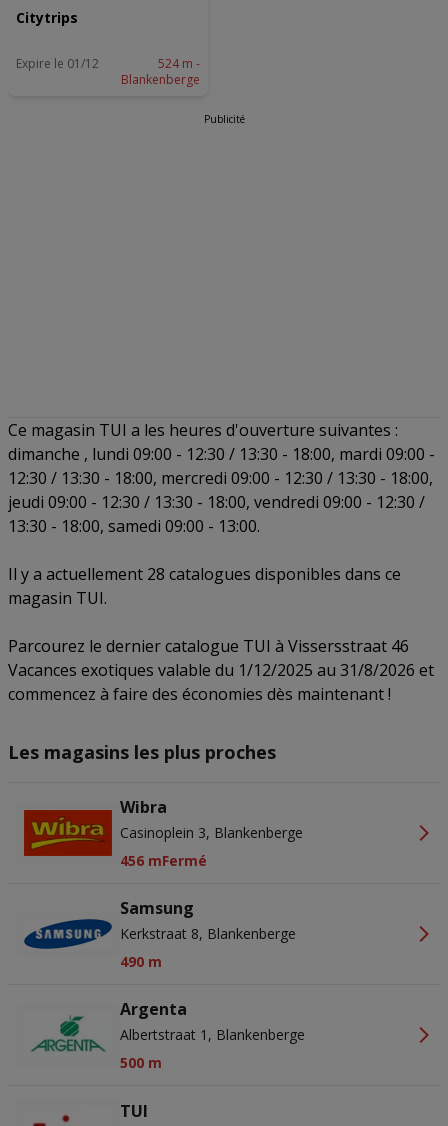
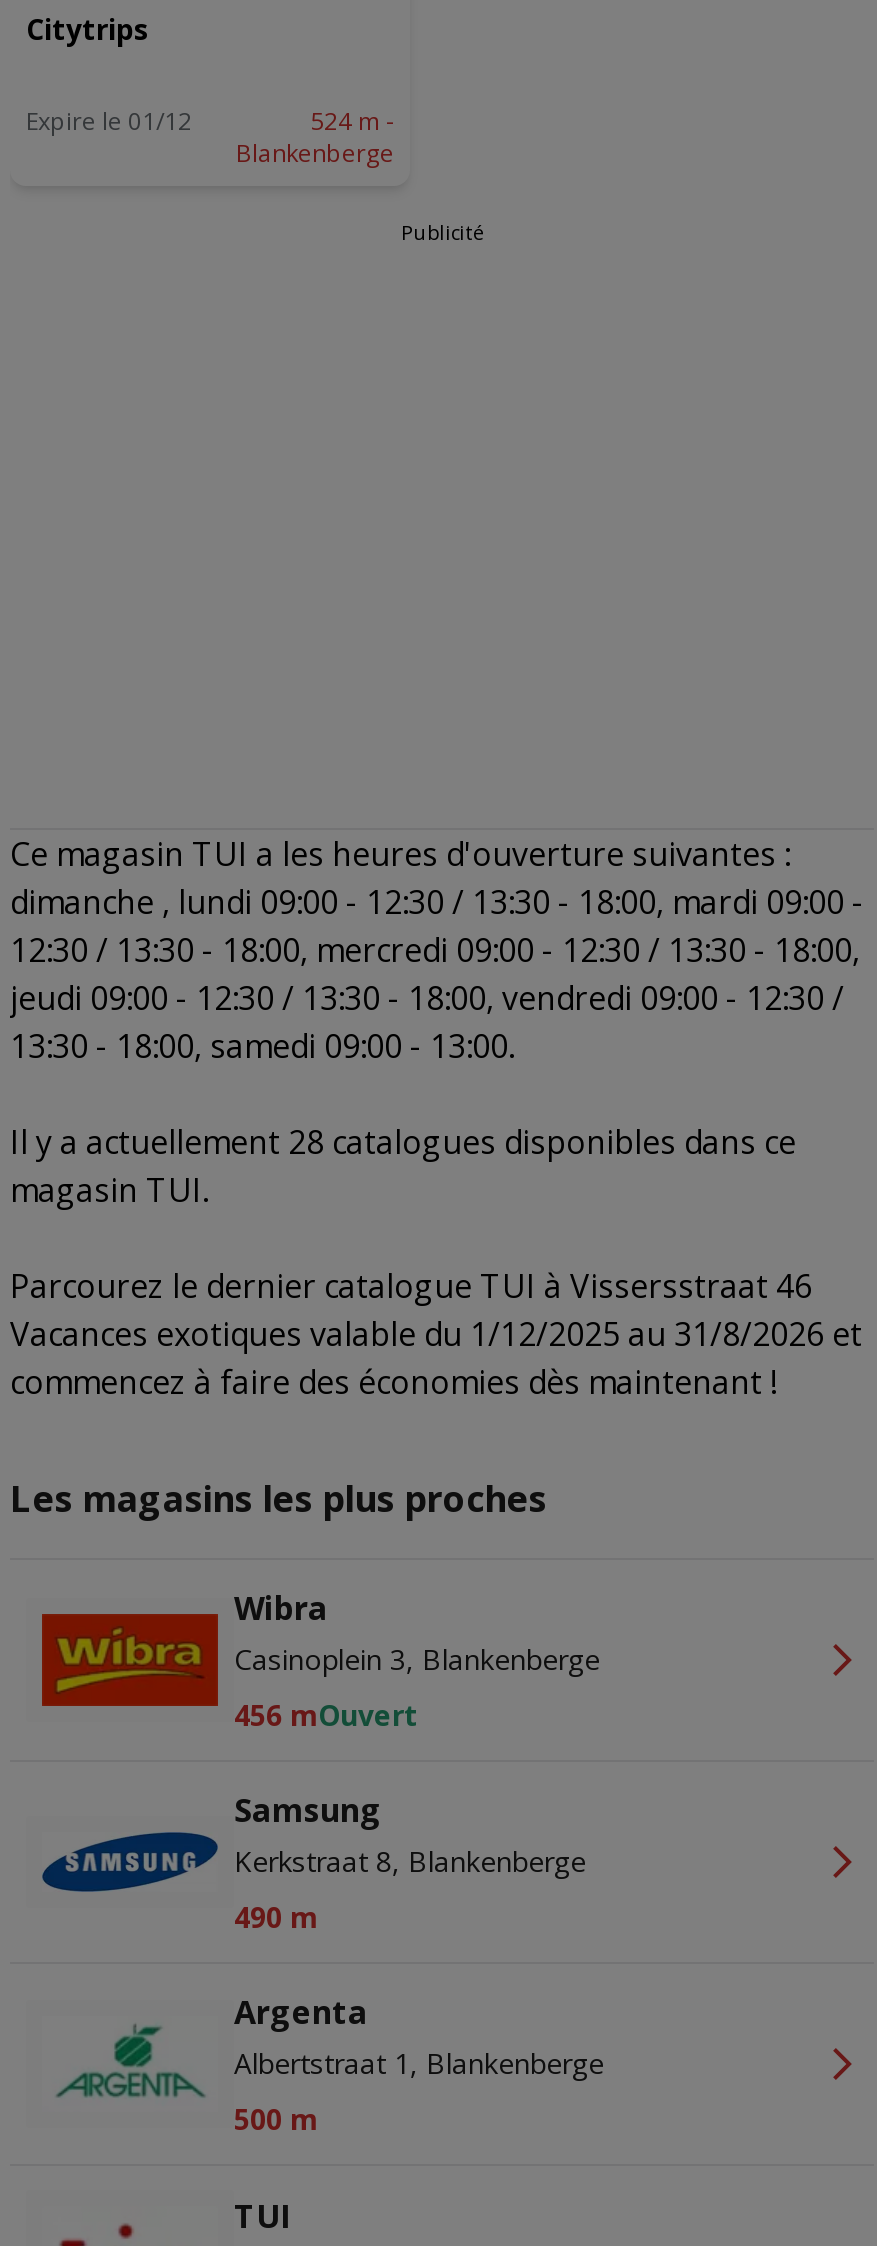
[120,851,207,870] 456 mFermé -> [234,1696,418,1734] 456 mOuvert

